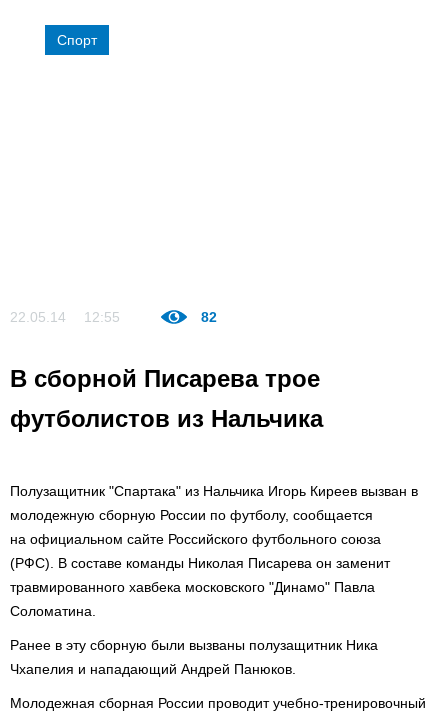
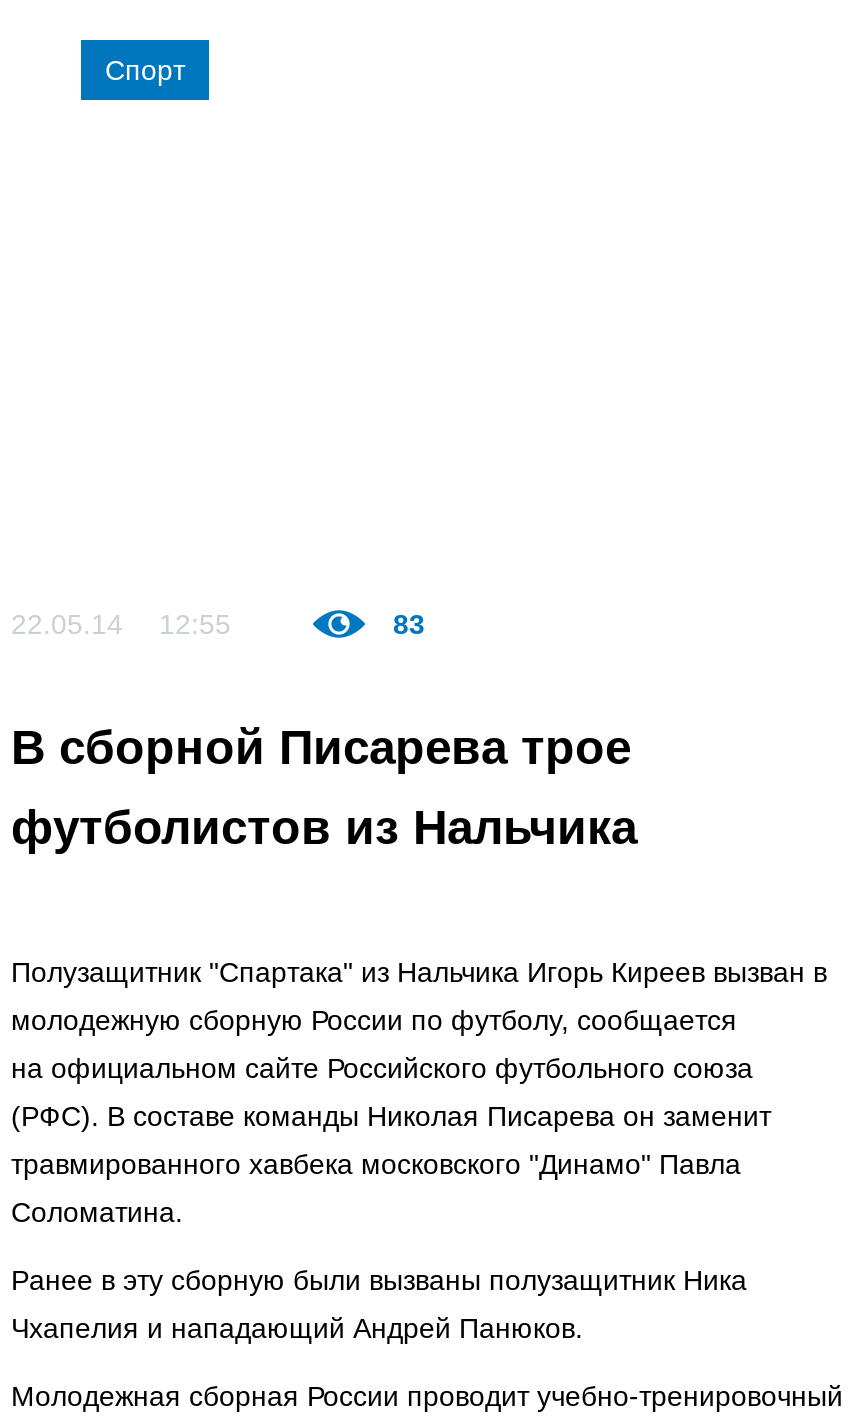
[201,309,217,325] 82 -> [393,608,425,640] 83

